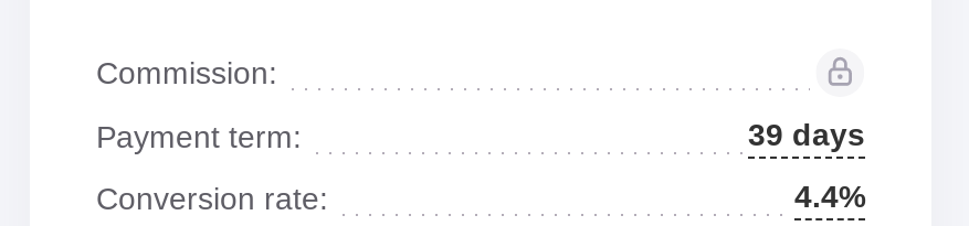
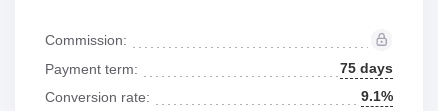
[748,117,865,152] 39 days -> [340,60,393,76] 75 days
[794,179,865,214] 4.4% -> [361,88,393,104] 9.1%

